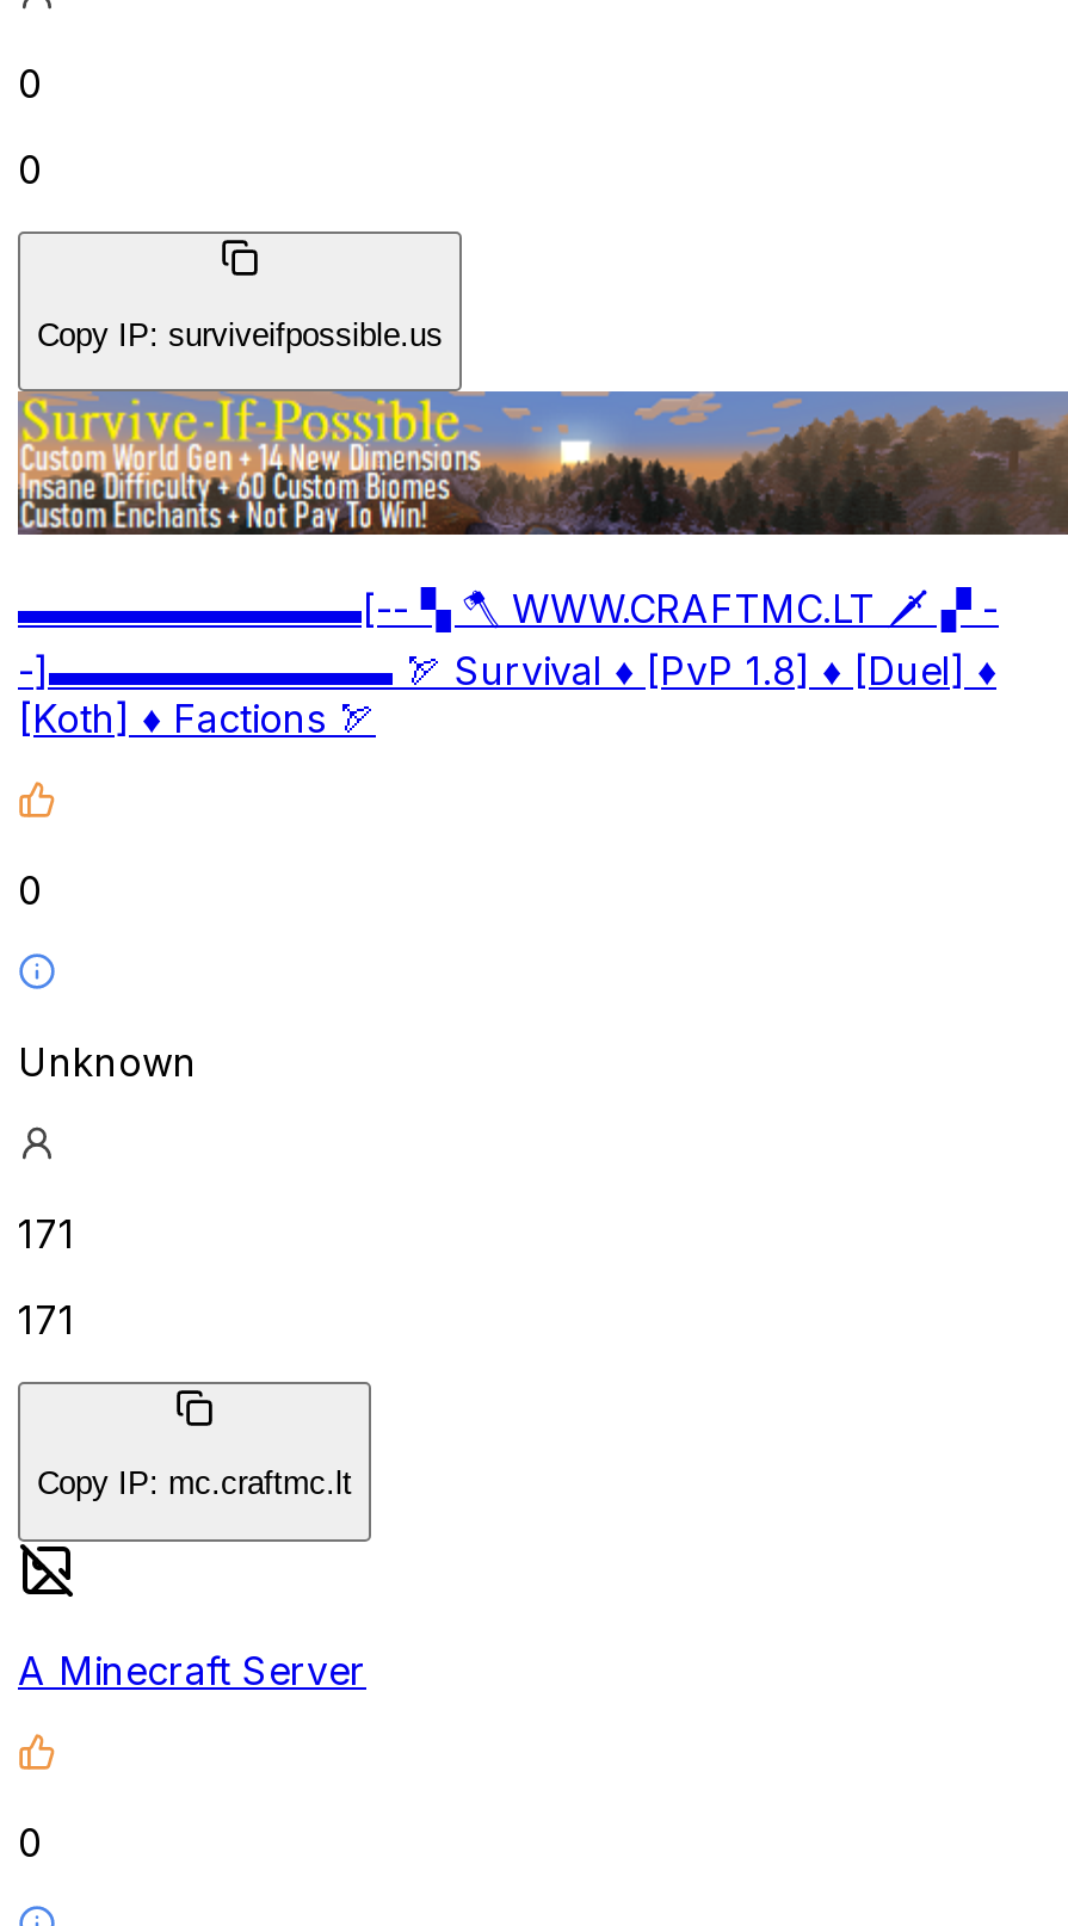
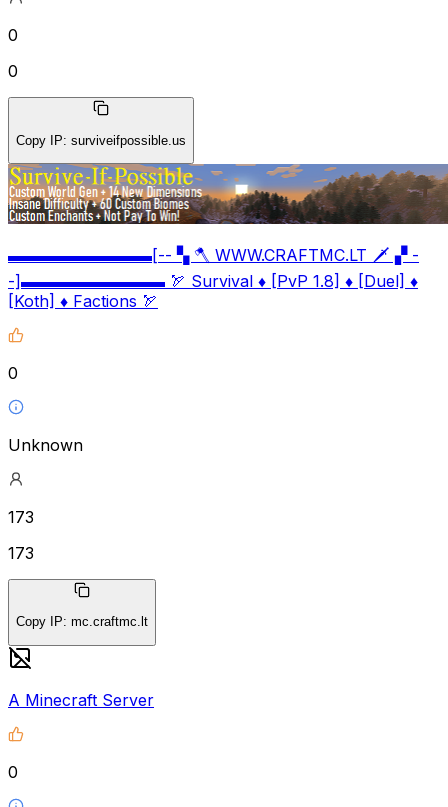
[18,1210,75,1257] 171 -> [8,507,34,527] 173
[18,1295,75,1343] 171 -> [8,543,34,563] 173

